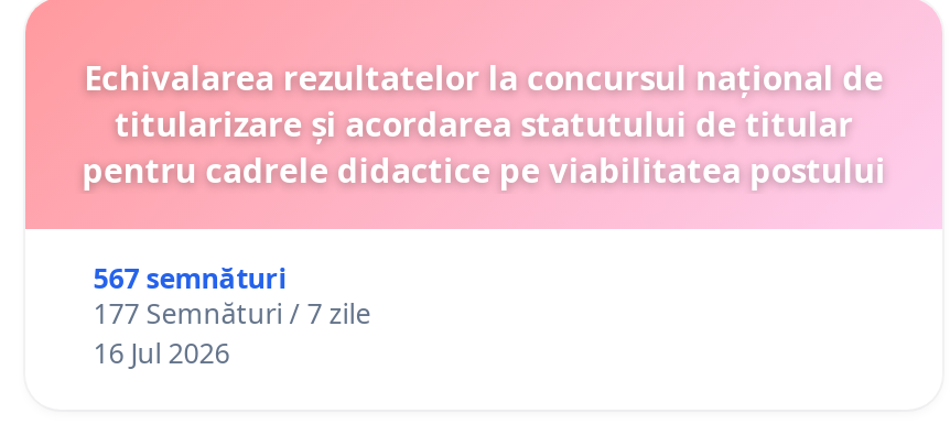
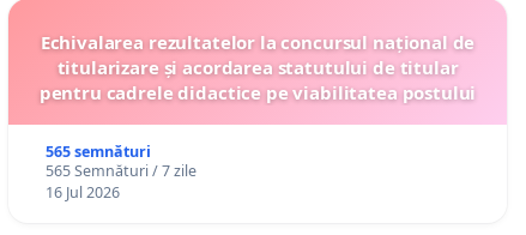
[93,259,287,297] 567 semnături -> [45,141,151,162] 565 semnături
[93,294,371,332] 177 Semnături / 7 zile -> [45,160,196,181] 565 Semnături / 7 zile

